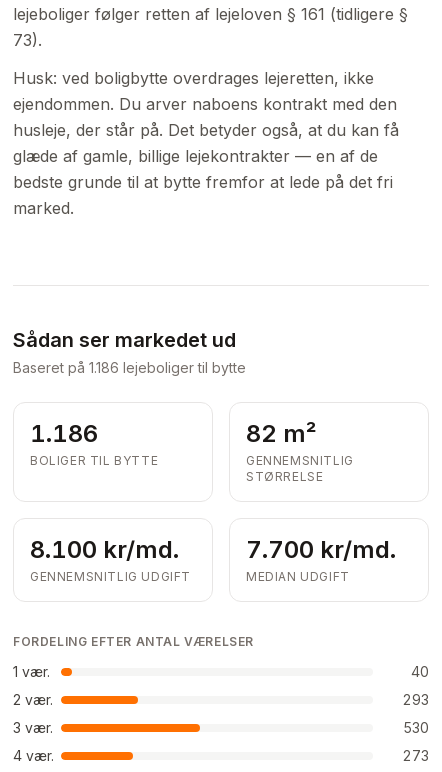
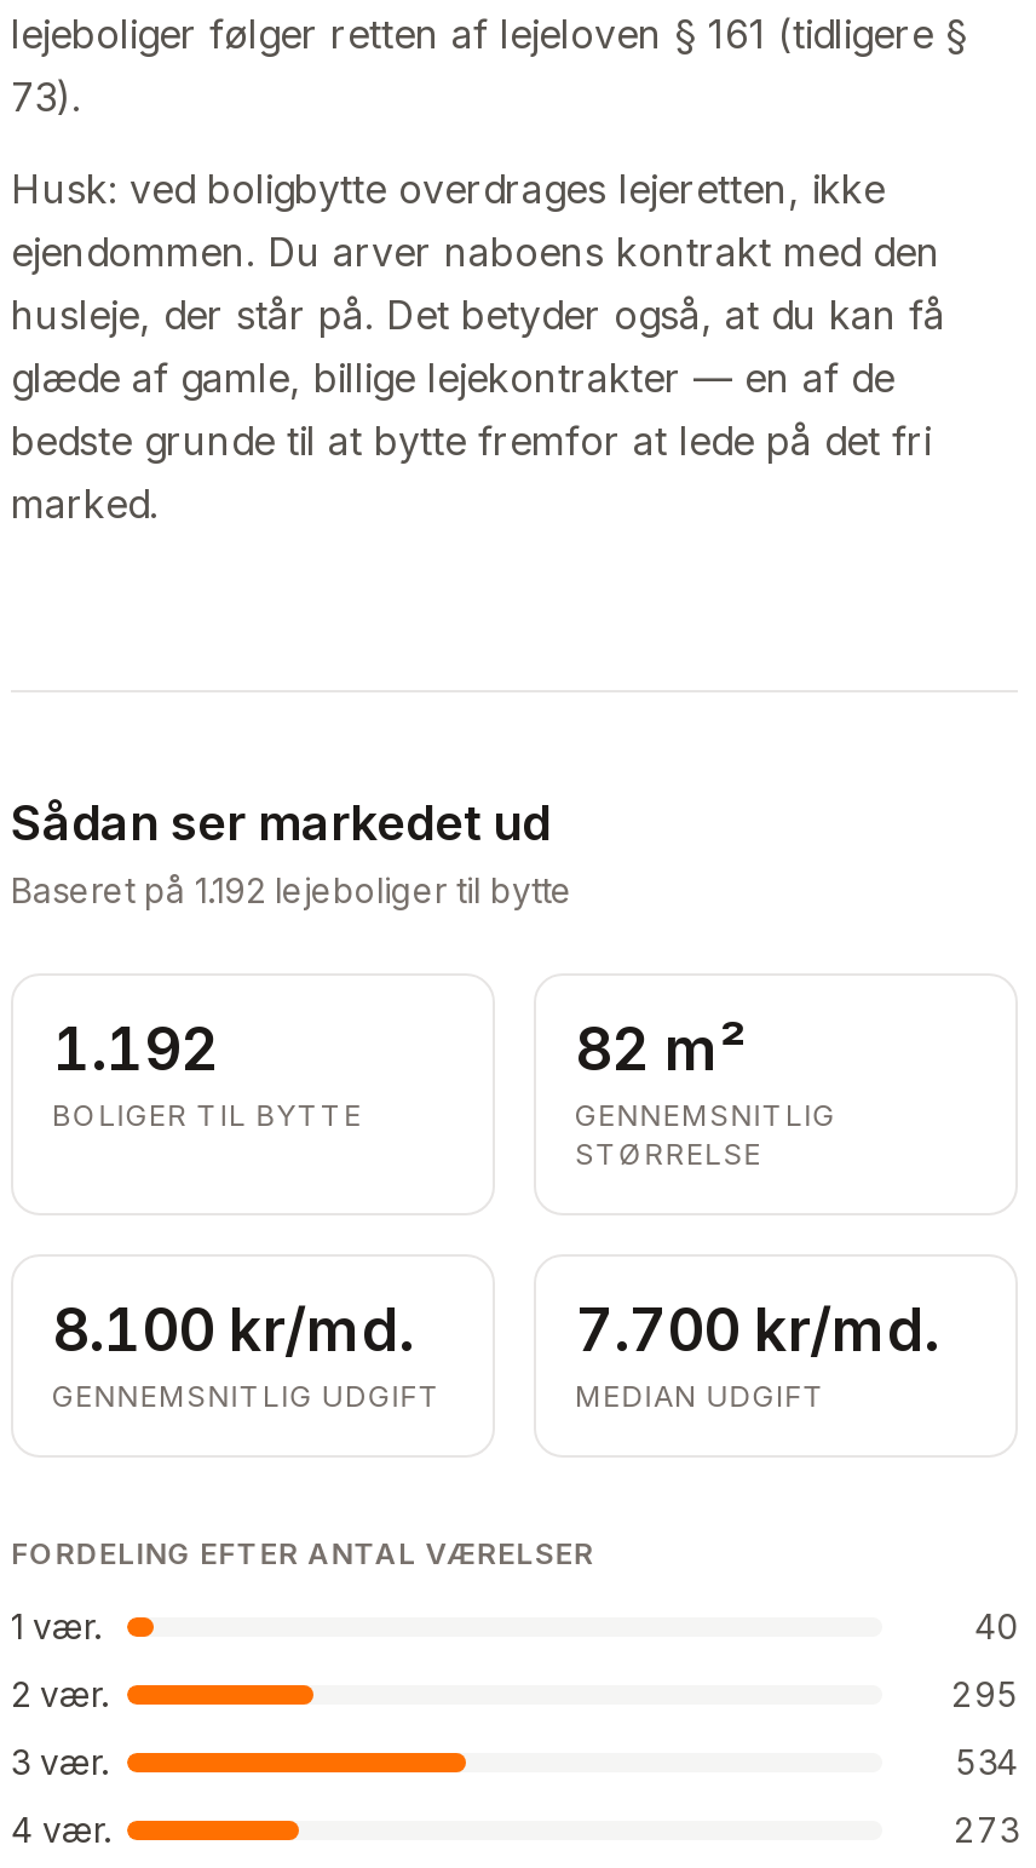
[13,359,246,376] Baseret på 1.186 lejeboliger til bytte -> [11,869,572,910] Baseret på 1.192 lejeboliger til bytte
[30,419,98,448] 1.186 -> [52,1015,219,1085] 1.192
[402,691,429,708] 293 -> [950,1673,1018,1714] 295
[403,719,429,736] 530 -> [955,1741,1018,1782] 534

